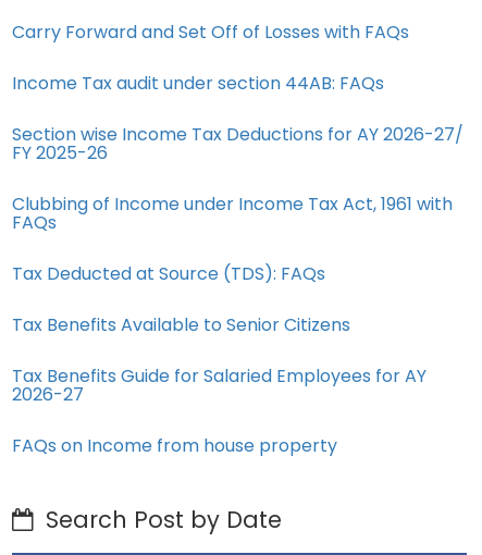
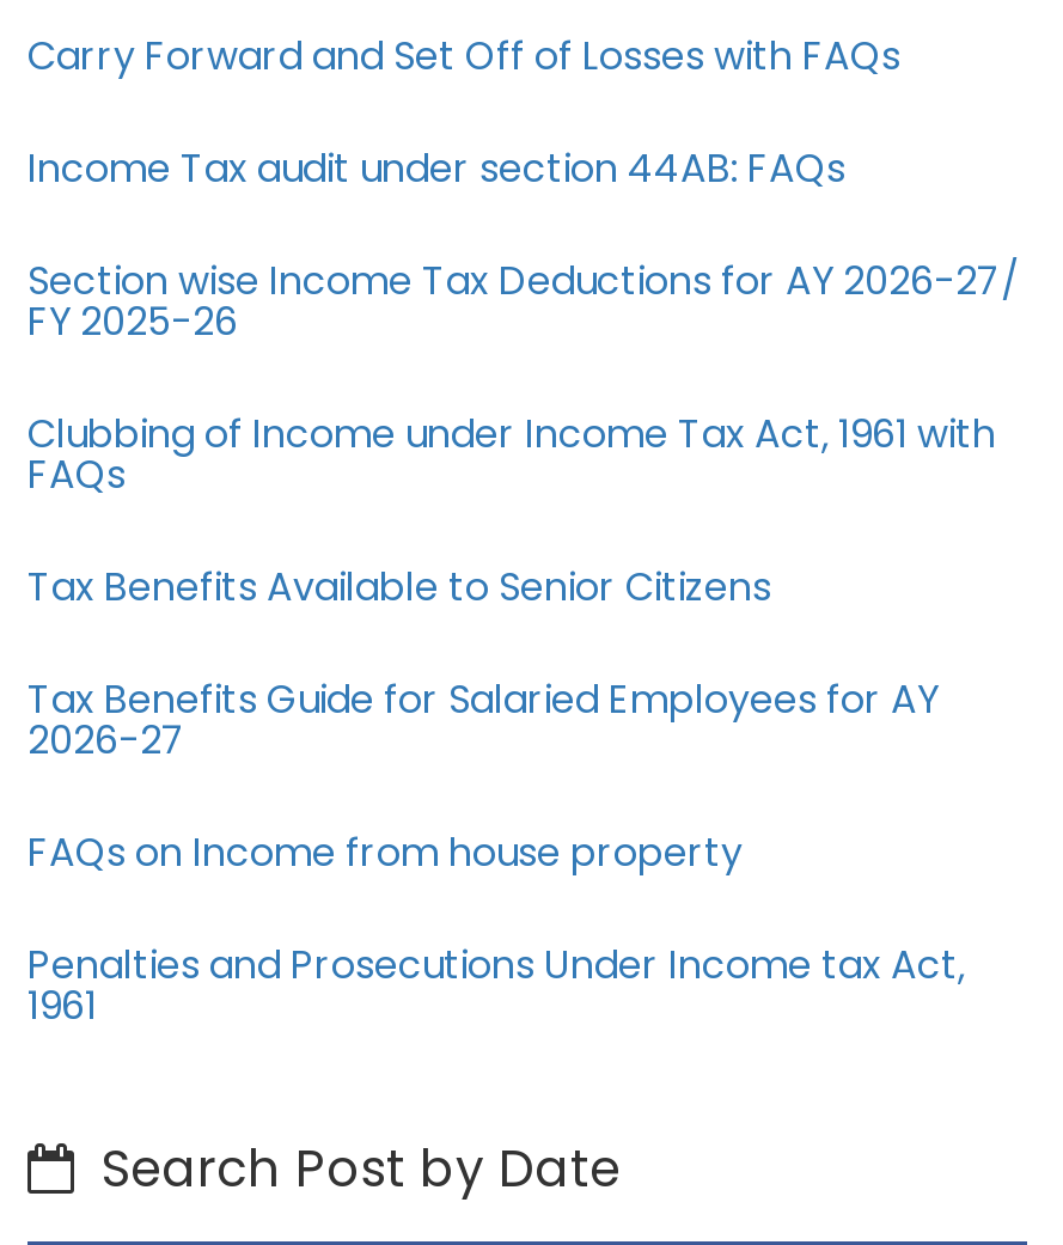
[12,261,325,286] Tax Deducted at Source (TDS): FAQs -> none
moved [12,312,427,458] -> [28,560,939,880]: Tax Benefits Available to Senior Citizens | Tax Benefits Guide for Salaried Employees for AY | 2026-27 | FAQs on Income from house property
none -> [28,938,965,1033] Penalties and Prosecutions Under Income tax Act, | 1961

